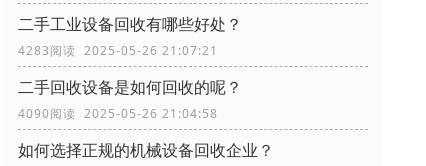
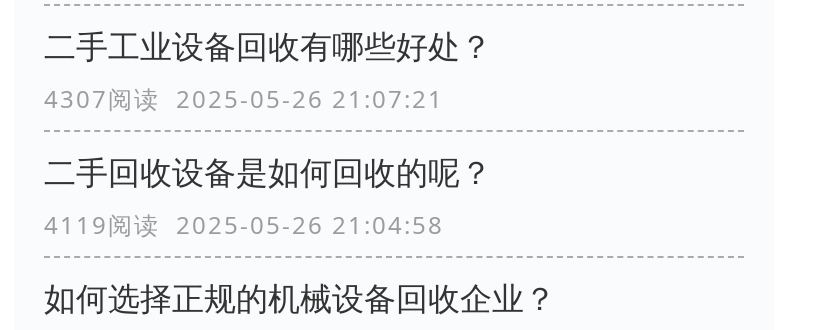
[18,42,218,59] 4283阅读 2025-05-26 21:07:21 -> [44,82,444,116] 4307阅读 2025-05-26 21:07:21
[18,105,218,122] 4090阅读 2025-05-26 21:04:58 -> [44,208,444,242] 4119阅读 2025-05-26 21:04:58

